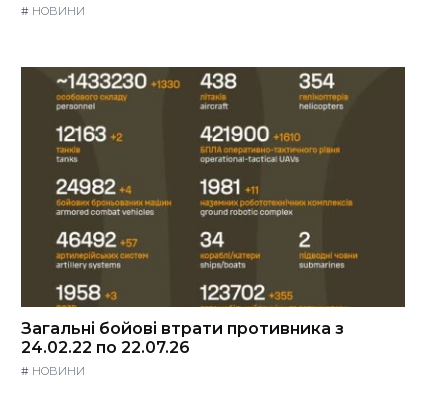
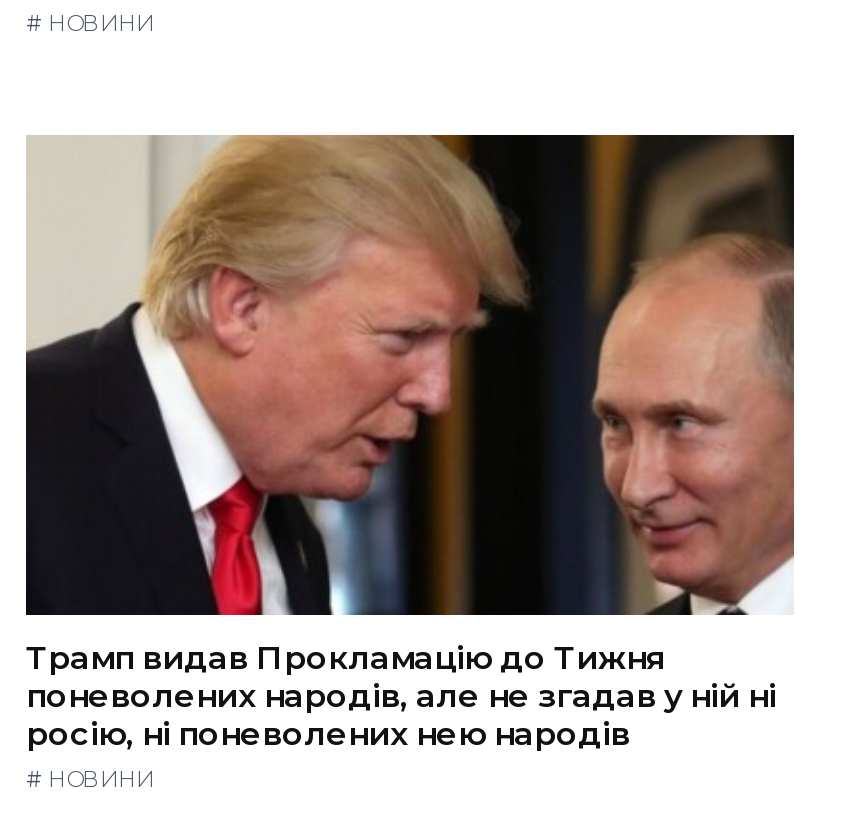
[20,66,406,357] [image] | Загальні бойові втрати противника з | 24.02.22 по 22.07.26 -> [26,134,794,752] [image] | Трамп видав Прокламацію до Тижня | поневолених народів, але не згадав у ній ні | росію, ні поневолених нею народів

